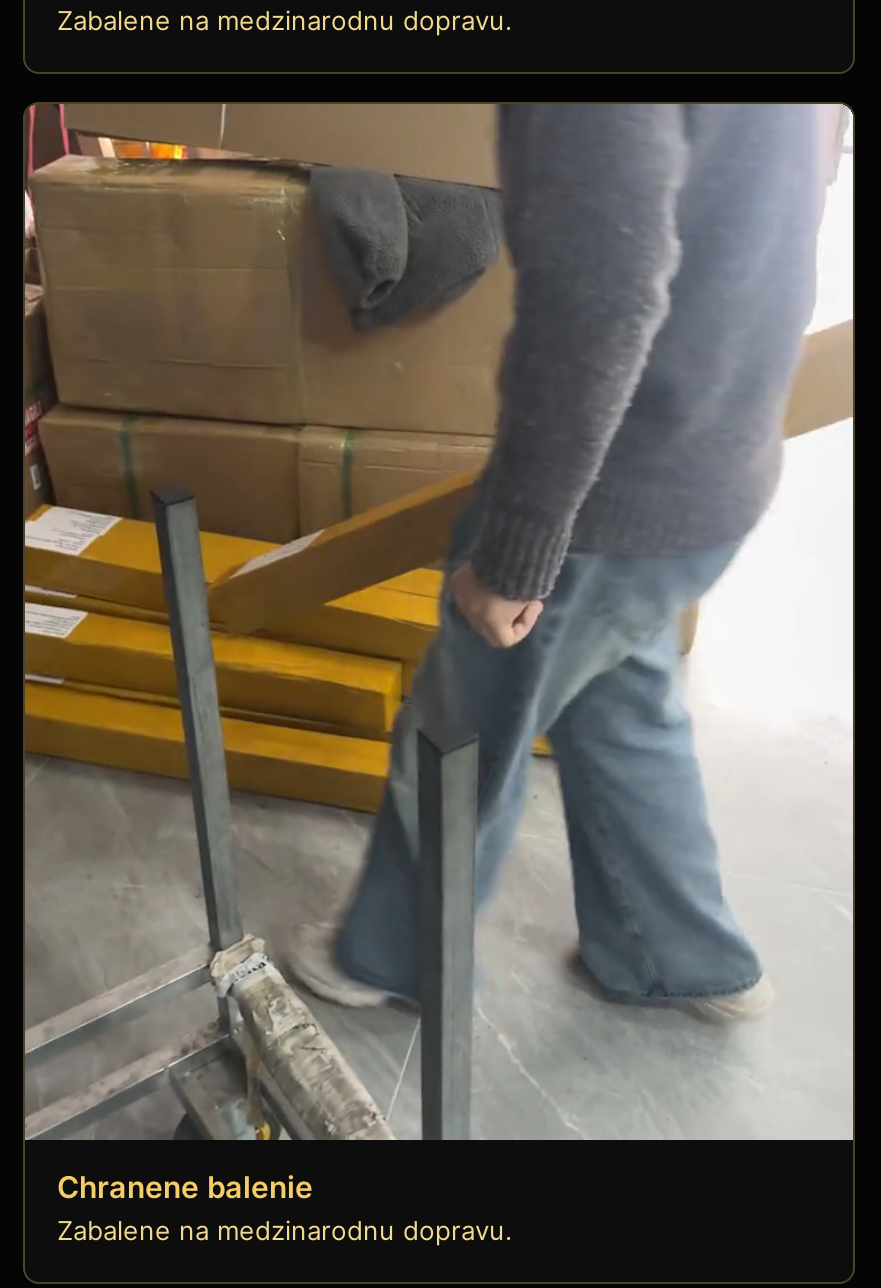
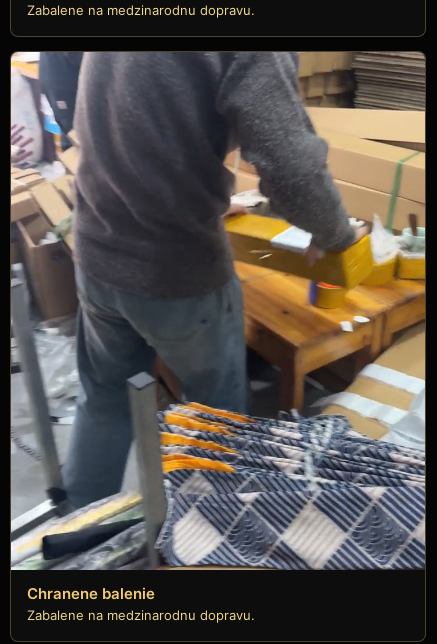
[23,102,855,1142] [image] -> [10,51,426,570] [image]

